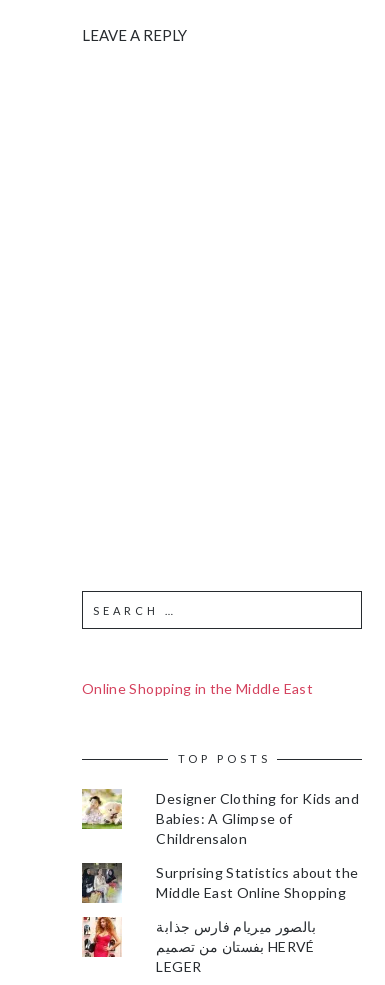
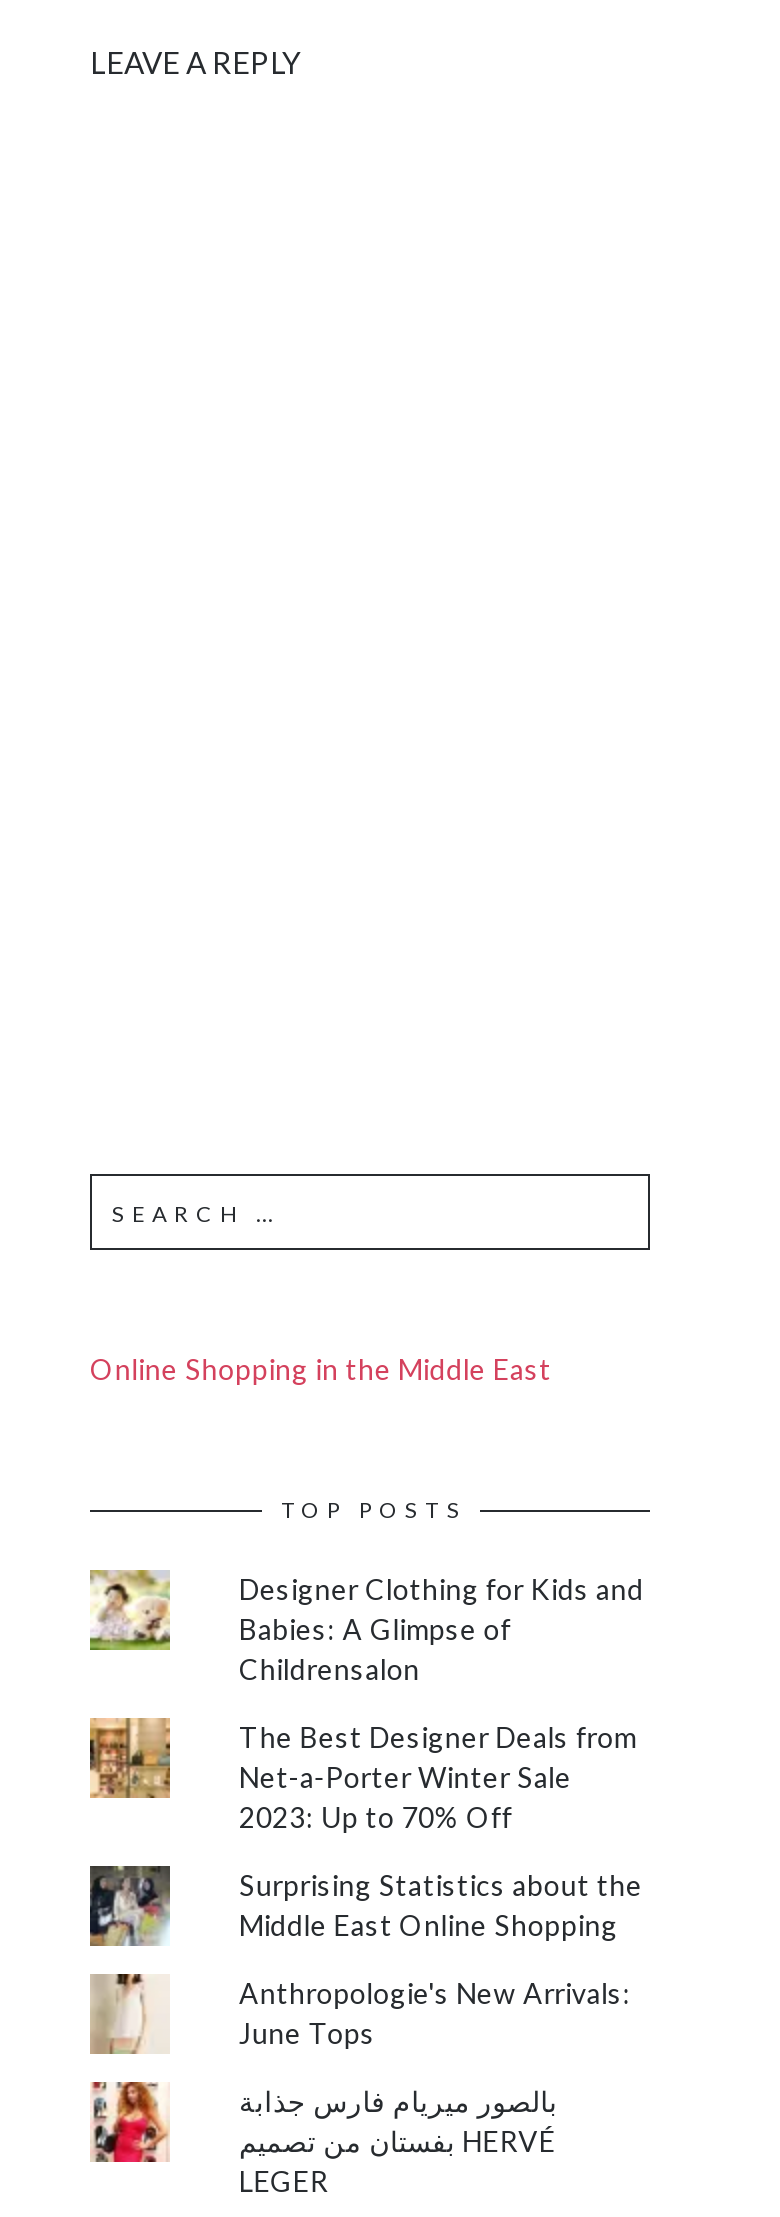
none -> [88,1716,637,1834] [image] | The Best Designer Deals from | Net-a-Porter Winter Sale | 2023: Up to 70% Off
none -> [90,1972,631,2054] [image] | Anthropologie's New Arrivals: | June Tops

